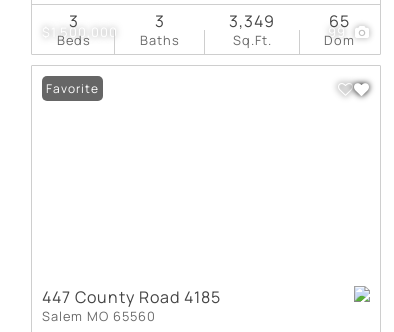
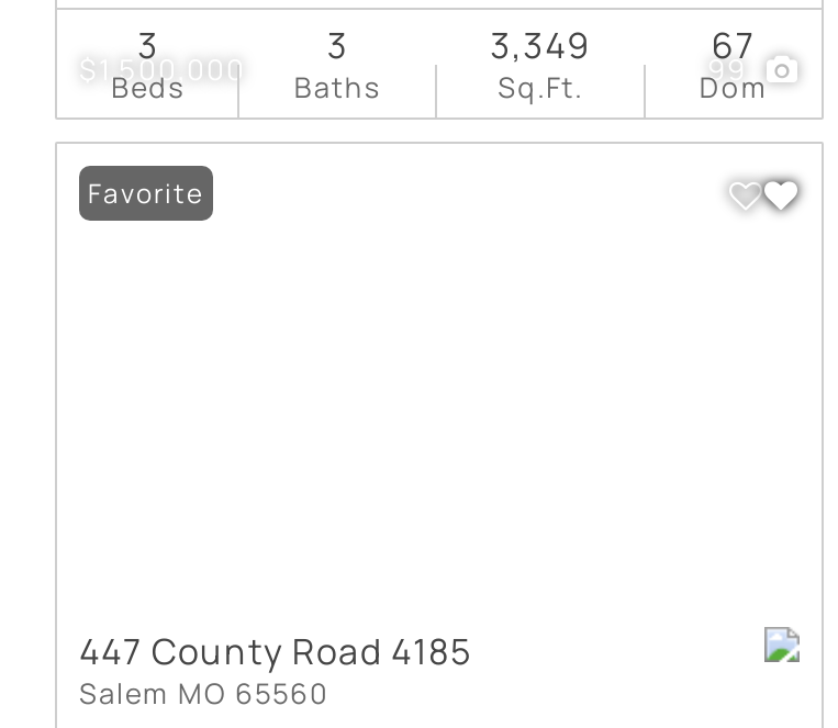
[329,10,350,32] 65 -> [711,21,755,69] 67

